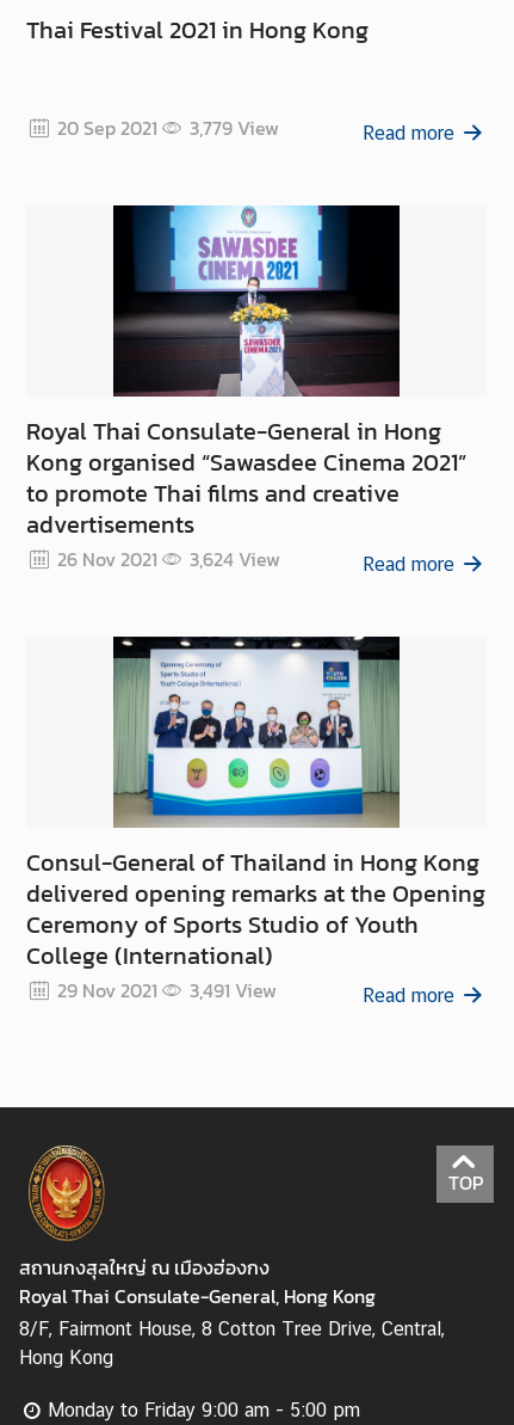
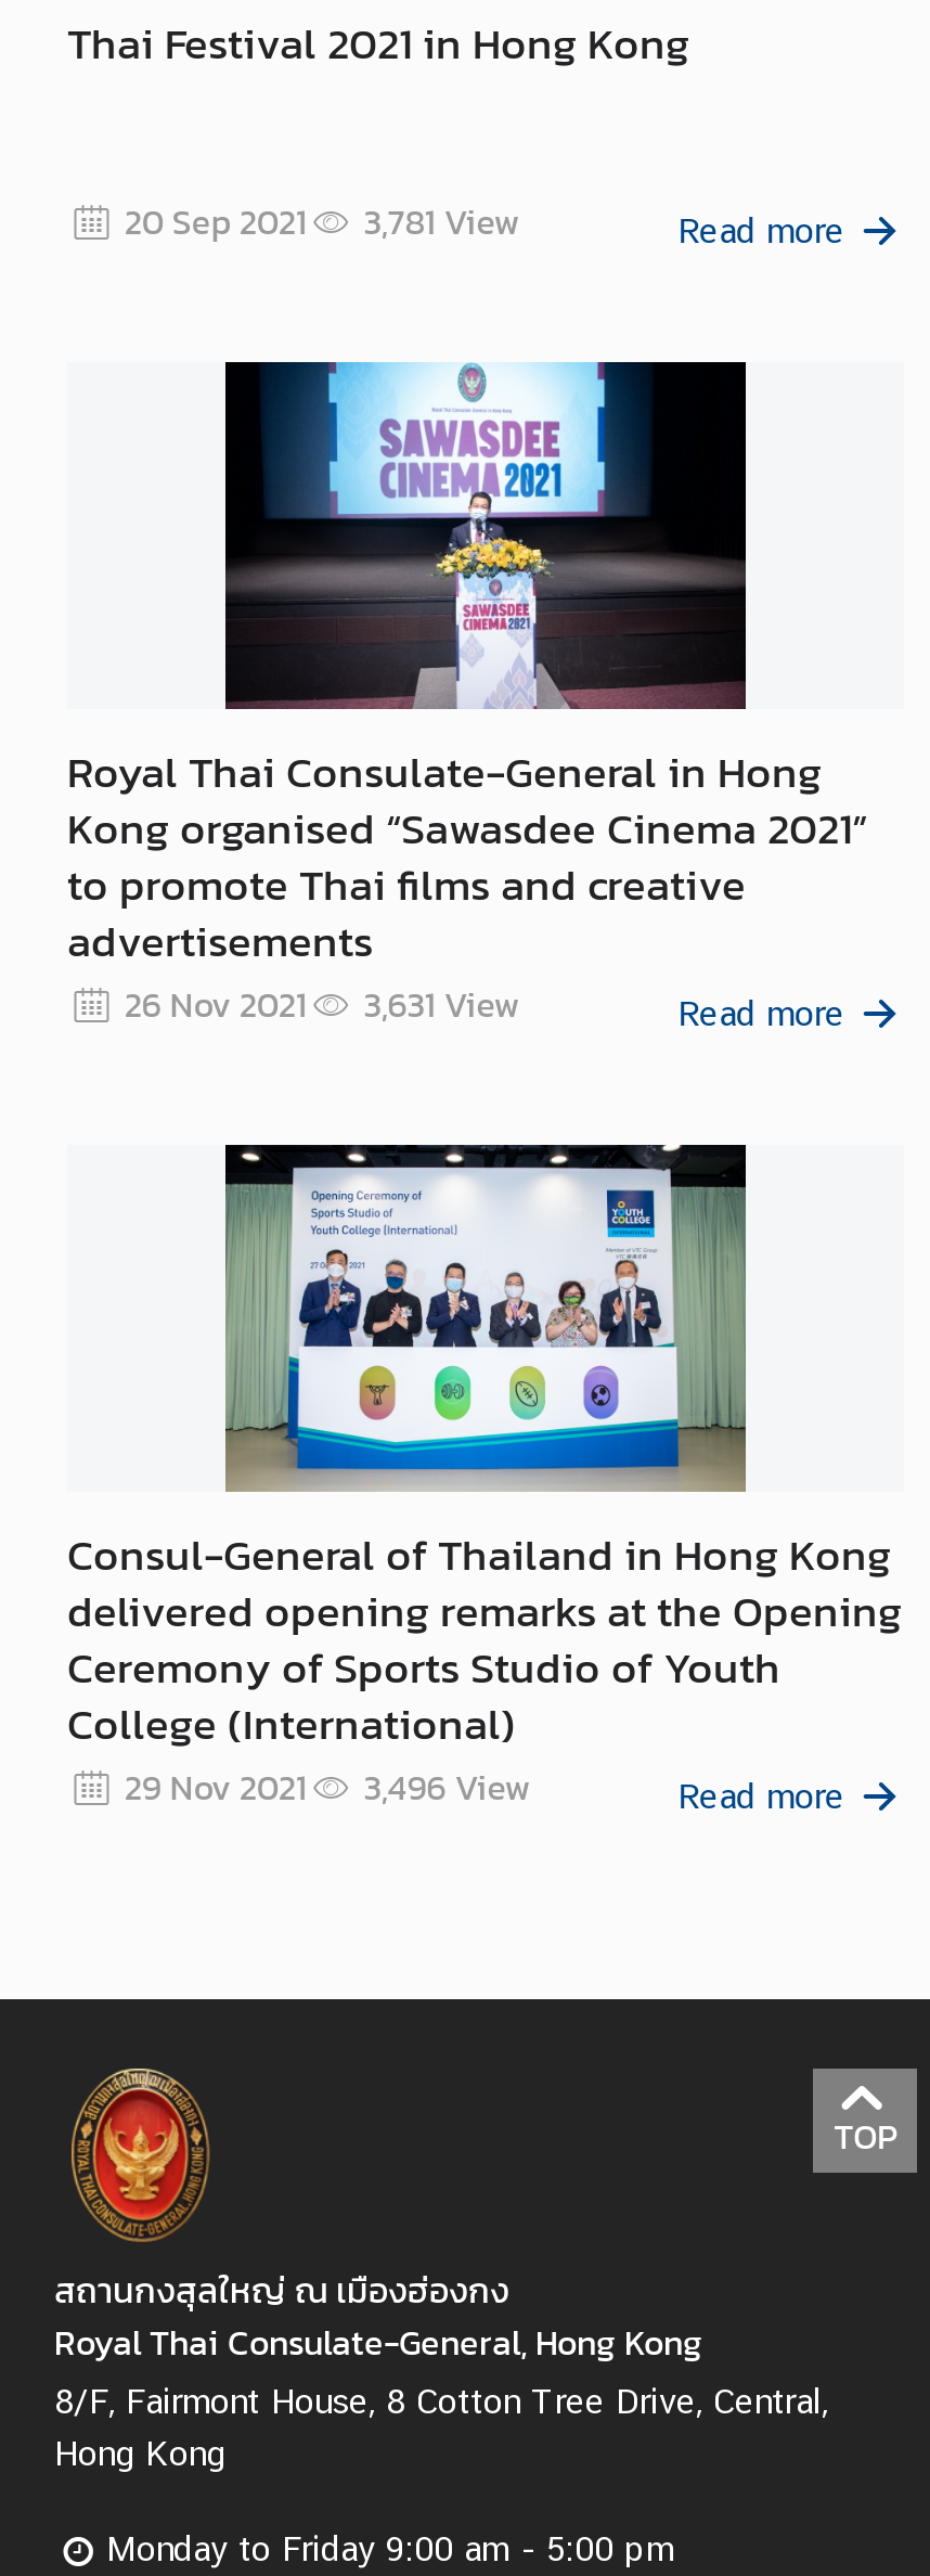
[47,114,279,152] a 20 Sep 2021 3,779 View -> [104,196,520,265] a 20 Sep 2021 3,781 View
[189,545,280,574] 3,624 View -> [364,978,520,1030] 3,631 View
[58,976,276,1005] 29 Nov 2021 3,491 View -> [124,1761,531,1813] 29 Nov 2021 3,496 View

